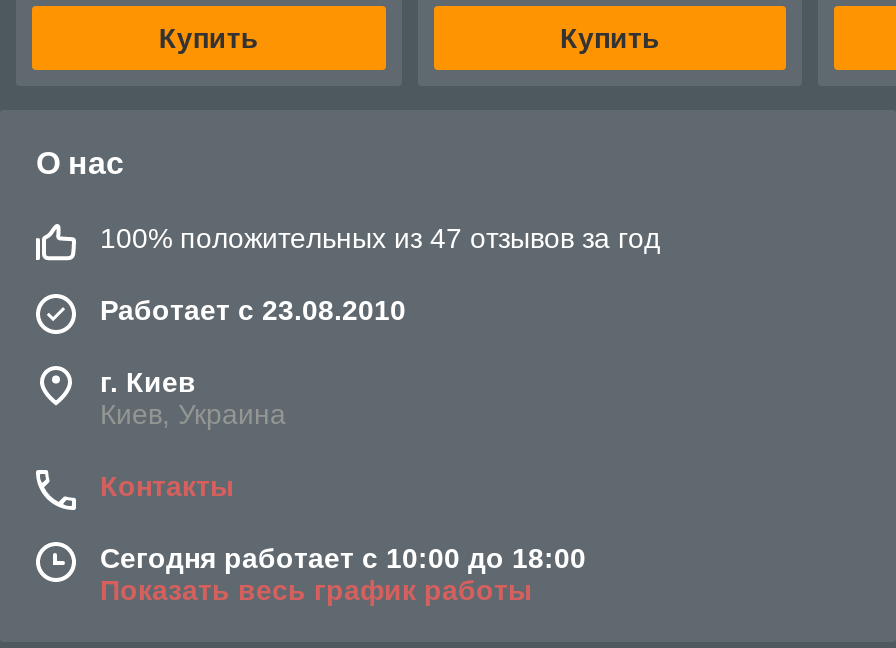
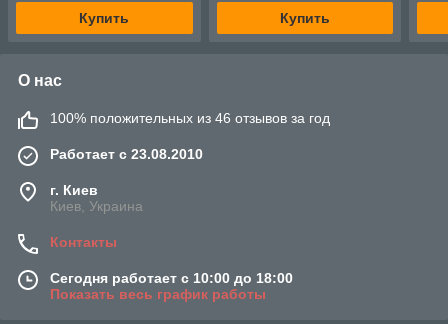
[100,222,660,254] 100% положительных из 47 отзывов за год -> [50,110,330,126] 100% положительных из 46 отзывов за год

